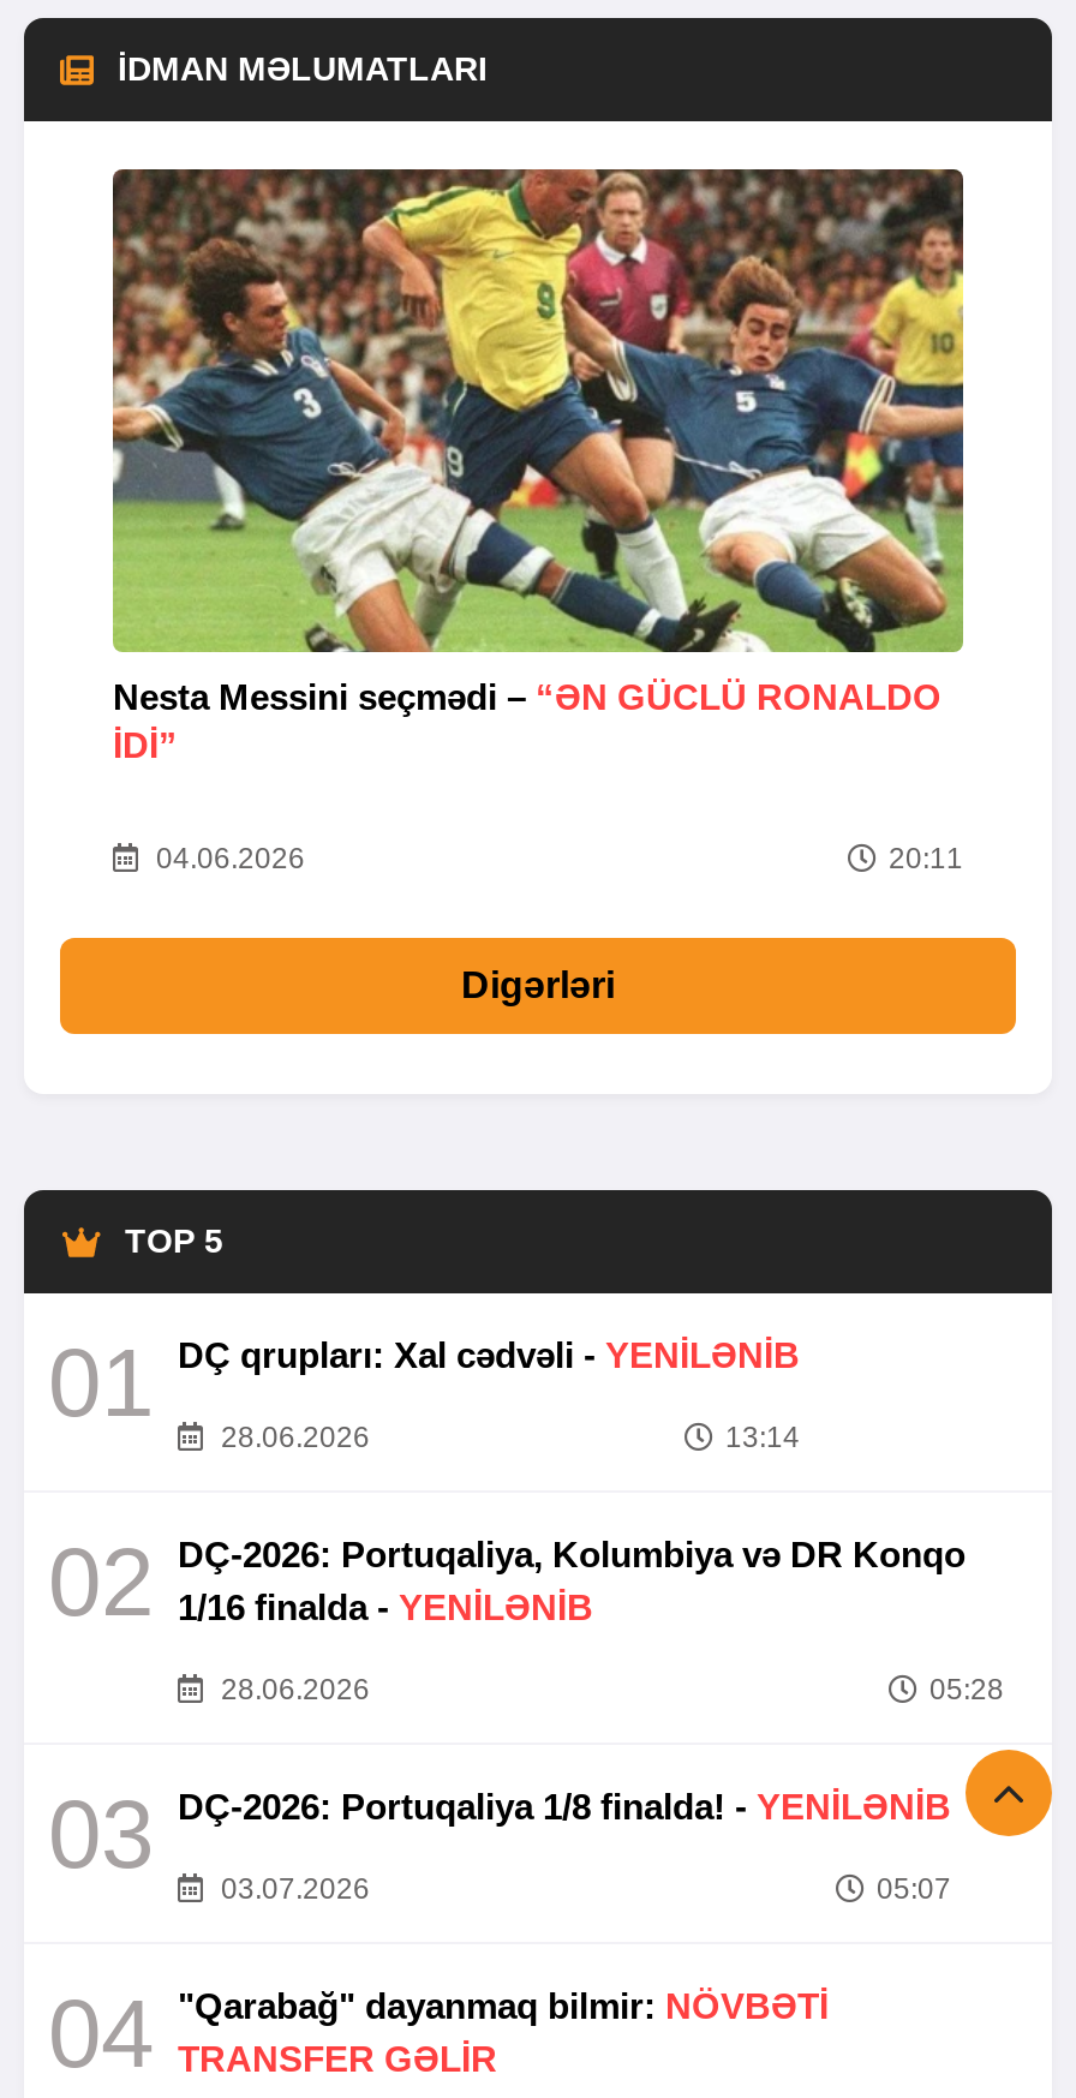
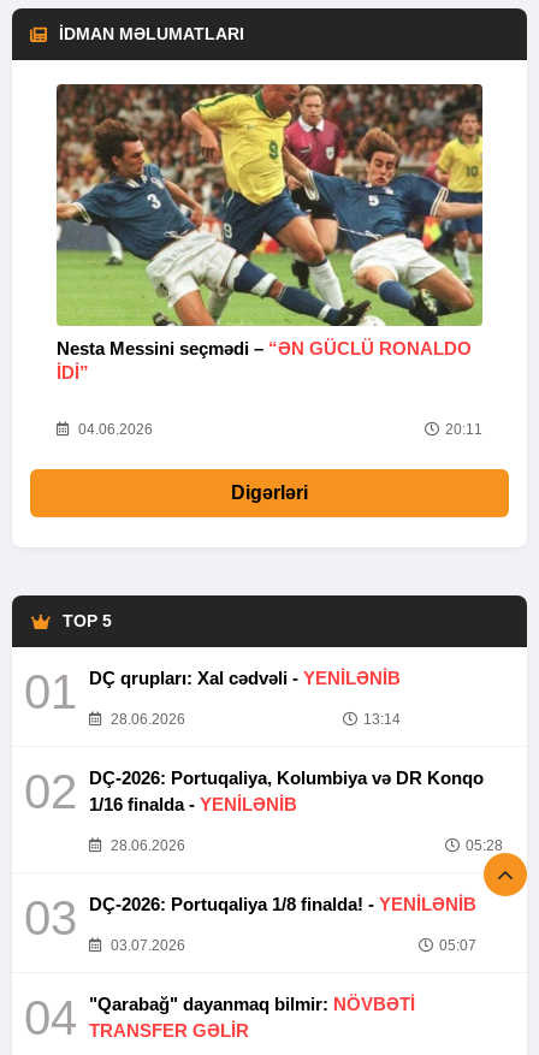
[963,1704,1054,1839] [image] -> [482,852,528,919] [image]

